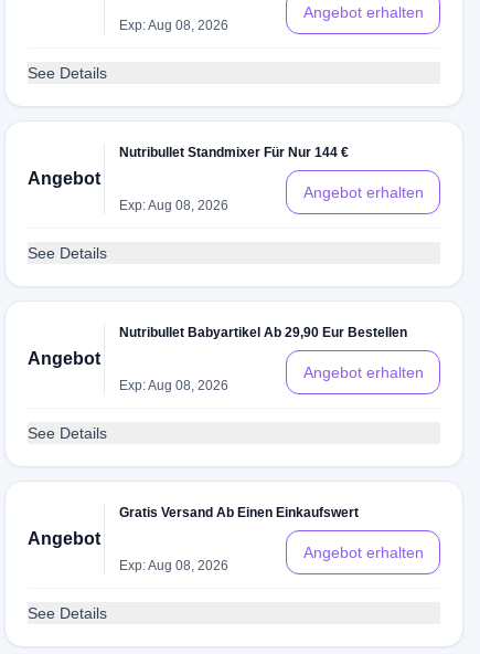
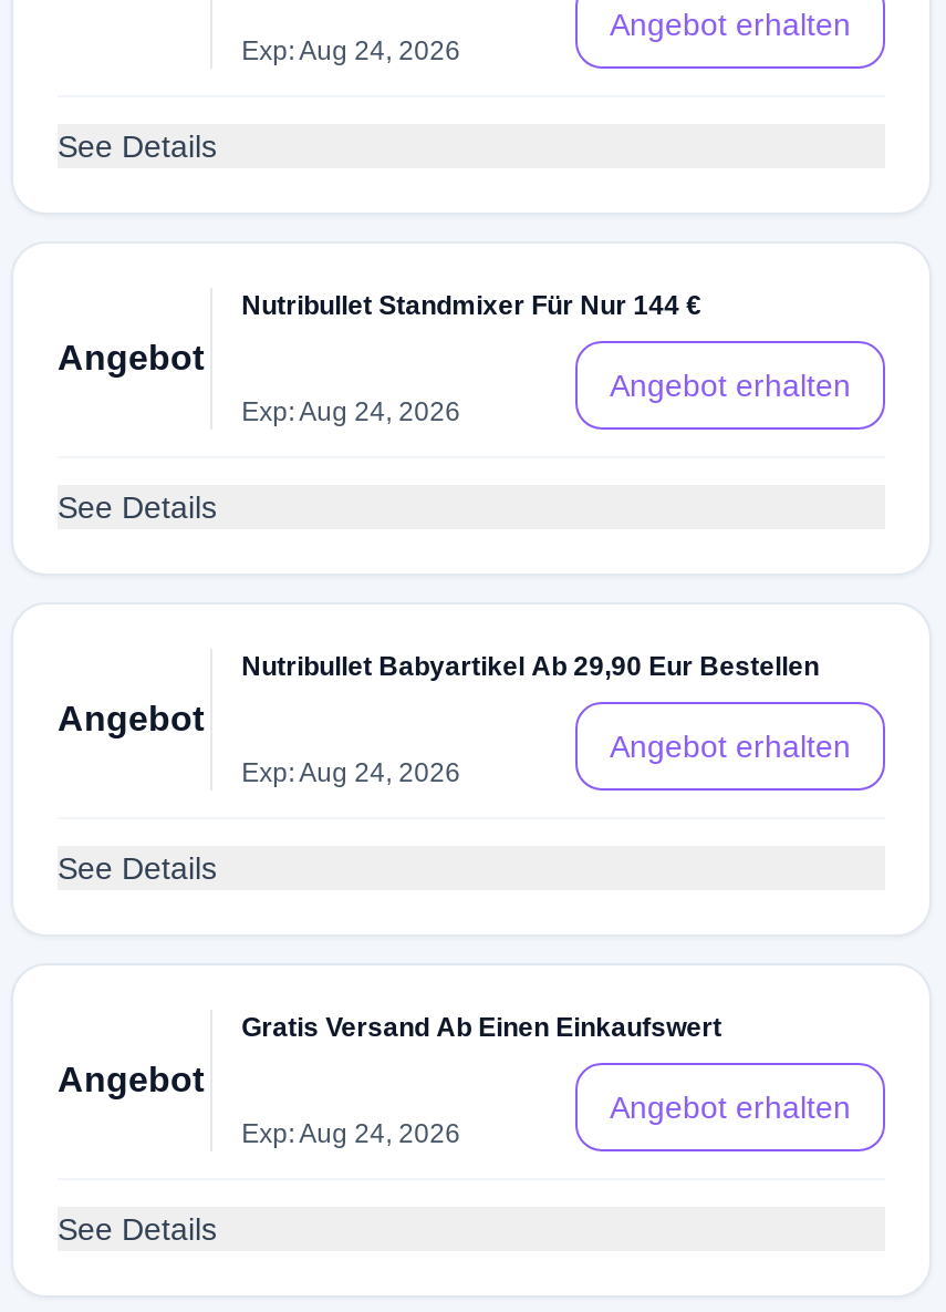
[119,18,229,33] Exp: Aug 08, 2026 -> [241,35,460,66] Exp: Aug 24, 2026
[119,198,229,213] Exp: Aug 08, 2026 -> [241,396,460,427] Exp: Aug 24, 2026
[119,378,229,393] Exp: Aug 08, 2026 -> [241,757,460,788] Exp: Aug 24, 2026
[119,558,229,573] Exp: Aug 08, 2026 -> [241,1118,460,1149] Exp: Aug 24, 2026

